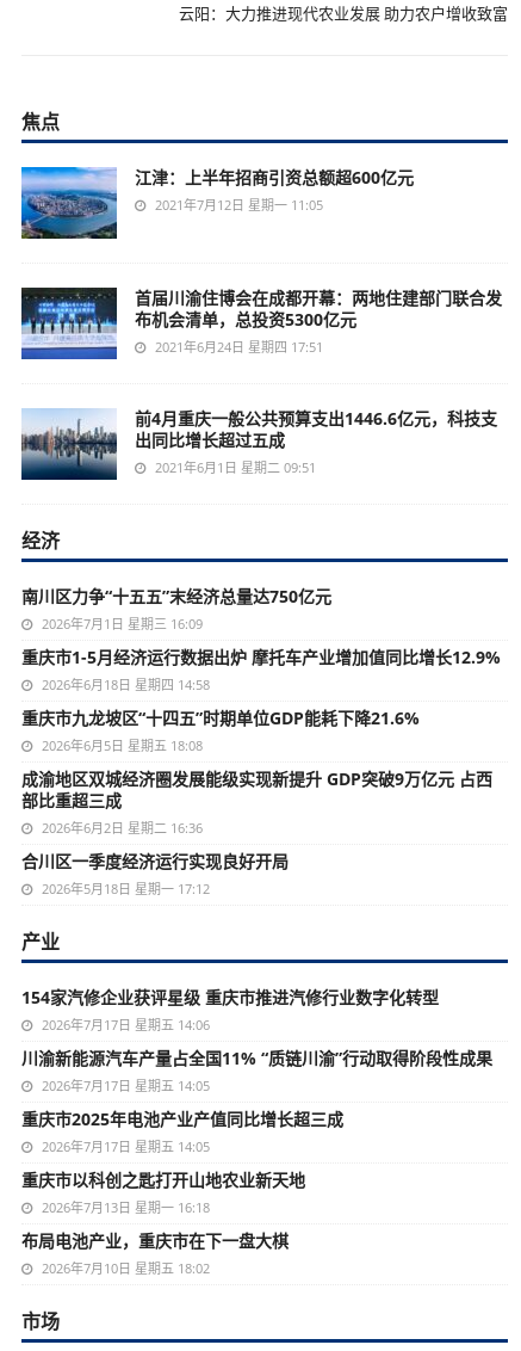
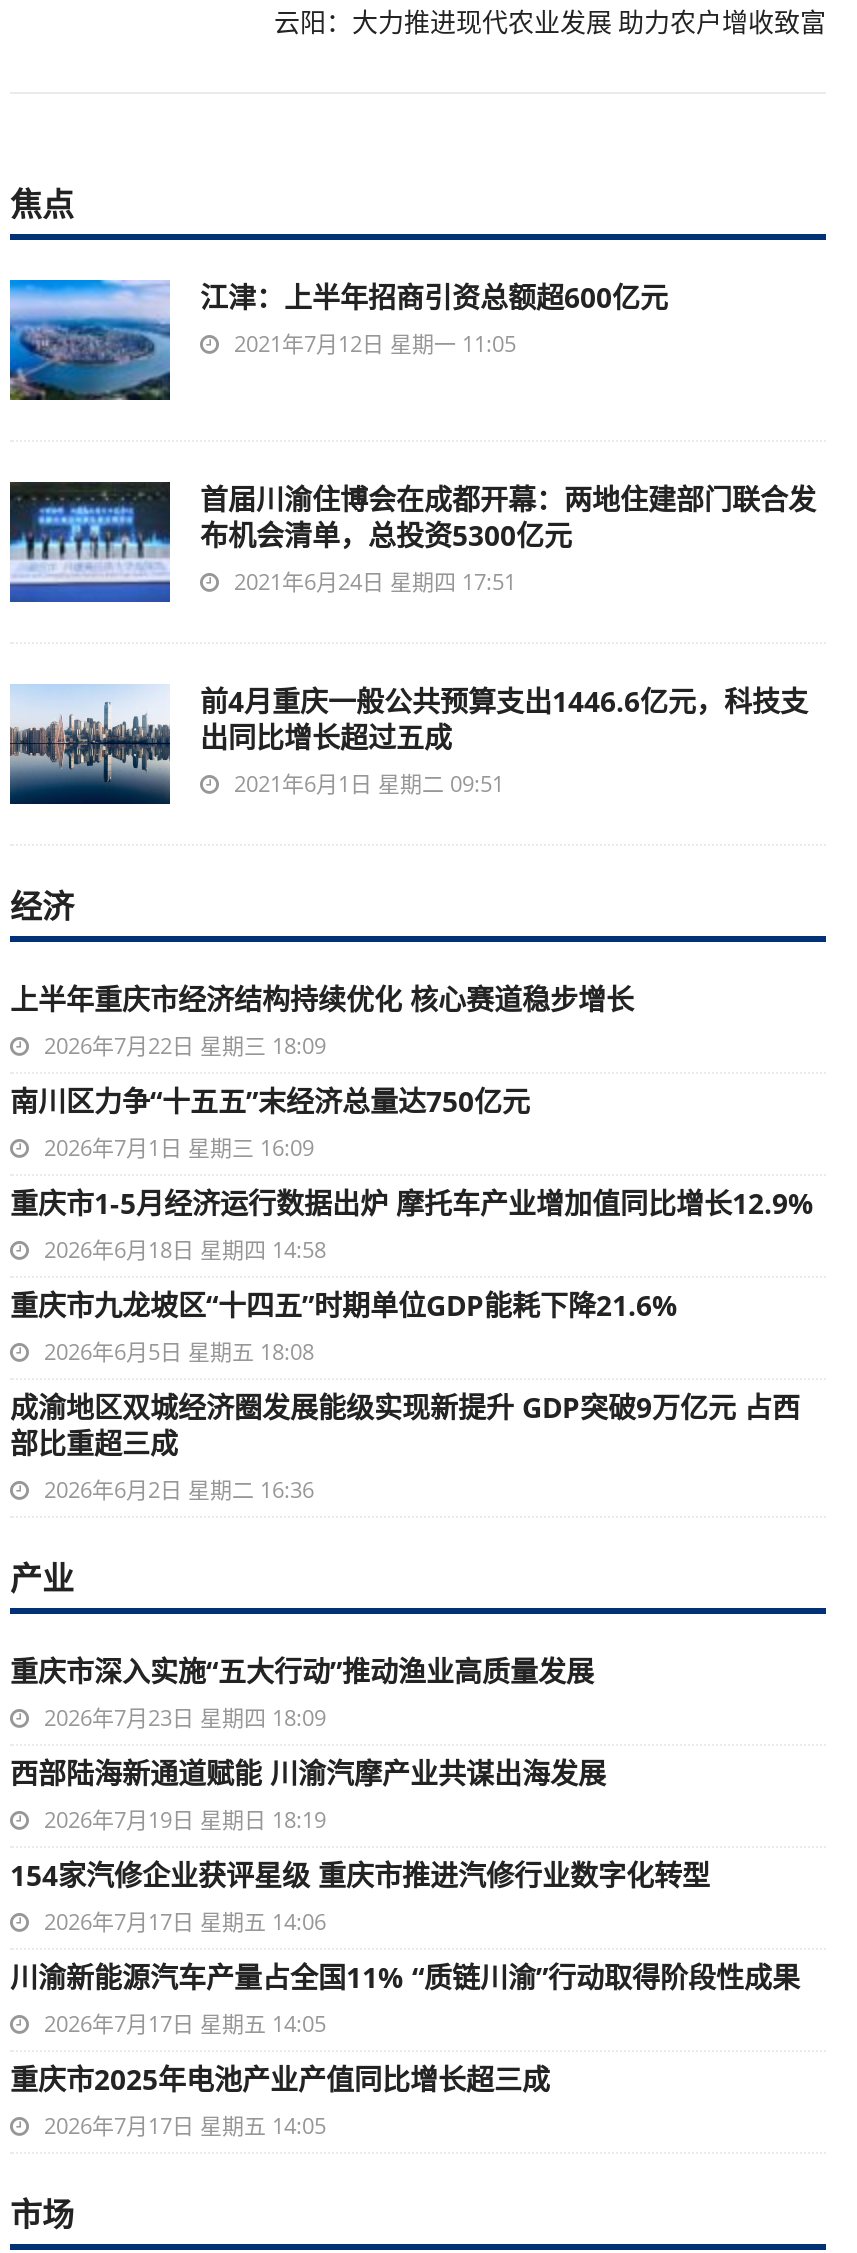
none -> [10,980,634,1060] 上半年重庆市经济结构持续优化 核心赛道稳步增长 | 2026年7月22日 星期三 18:09
moved [21,585,501,837] -> [10,1082,814,1504]: 南川区力争“十五五”末经济总量达750亿元 | 2026年7月1日 星期三 16:09 | 重庆市1-5月经济运行数据出炉 摩托车产业增加值同比增长12.9% | ... | 部比重超三成 | 2026年6月2日 星期二 16:36
[21,850,289,897] 合川区一季度经济运行实现良好开局 | 2026年5月18日 星期一 17:12 -> none
none -> [10,1652,606,1834] 重庆市深入实施“五大行动”推动渔业高质量发展 | 2026年7月23日 星期四 18:09 | 西部陆海新通道赋能 川渝汽摩产业共谋出海发展 | 2026年7月19日 星期日 18:19
moved [21,986,492,1155] -> [10,1856,800,2140]: 154家汽修企业获评星级 重庆市推进汽修行业数字化转型 | 2026年7月17日 星期五 14:06 | 川渝新能源汽车产量占全国11% “质链川渝”行动取得阶段性成果 | 2026年7月17日 星期五 14:05 | 重庆市2025年电池产业产值同比增长超三成 | 2026年7月17日 星期五 14:05
[21,1168,305,1277] 重庆市以科创之匙打开山地农业新天地 | 2026年7月13日 星期一 16:18 | 布局电池产业，重庆市在下一盘大棋 | 2026年7月10日 星期五 18:02 -> none

